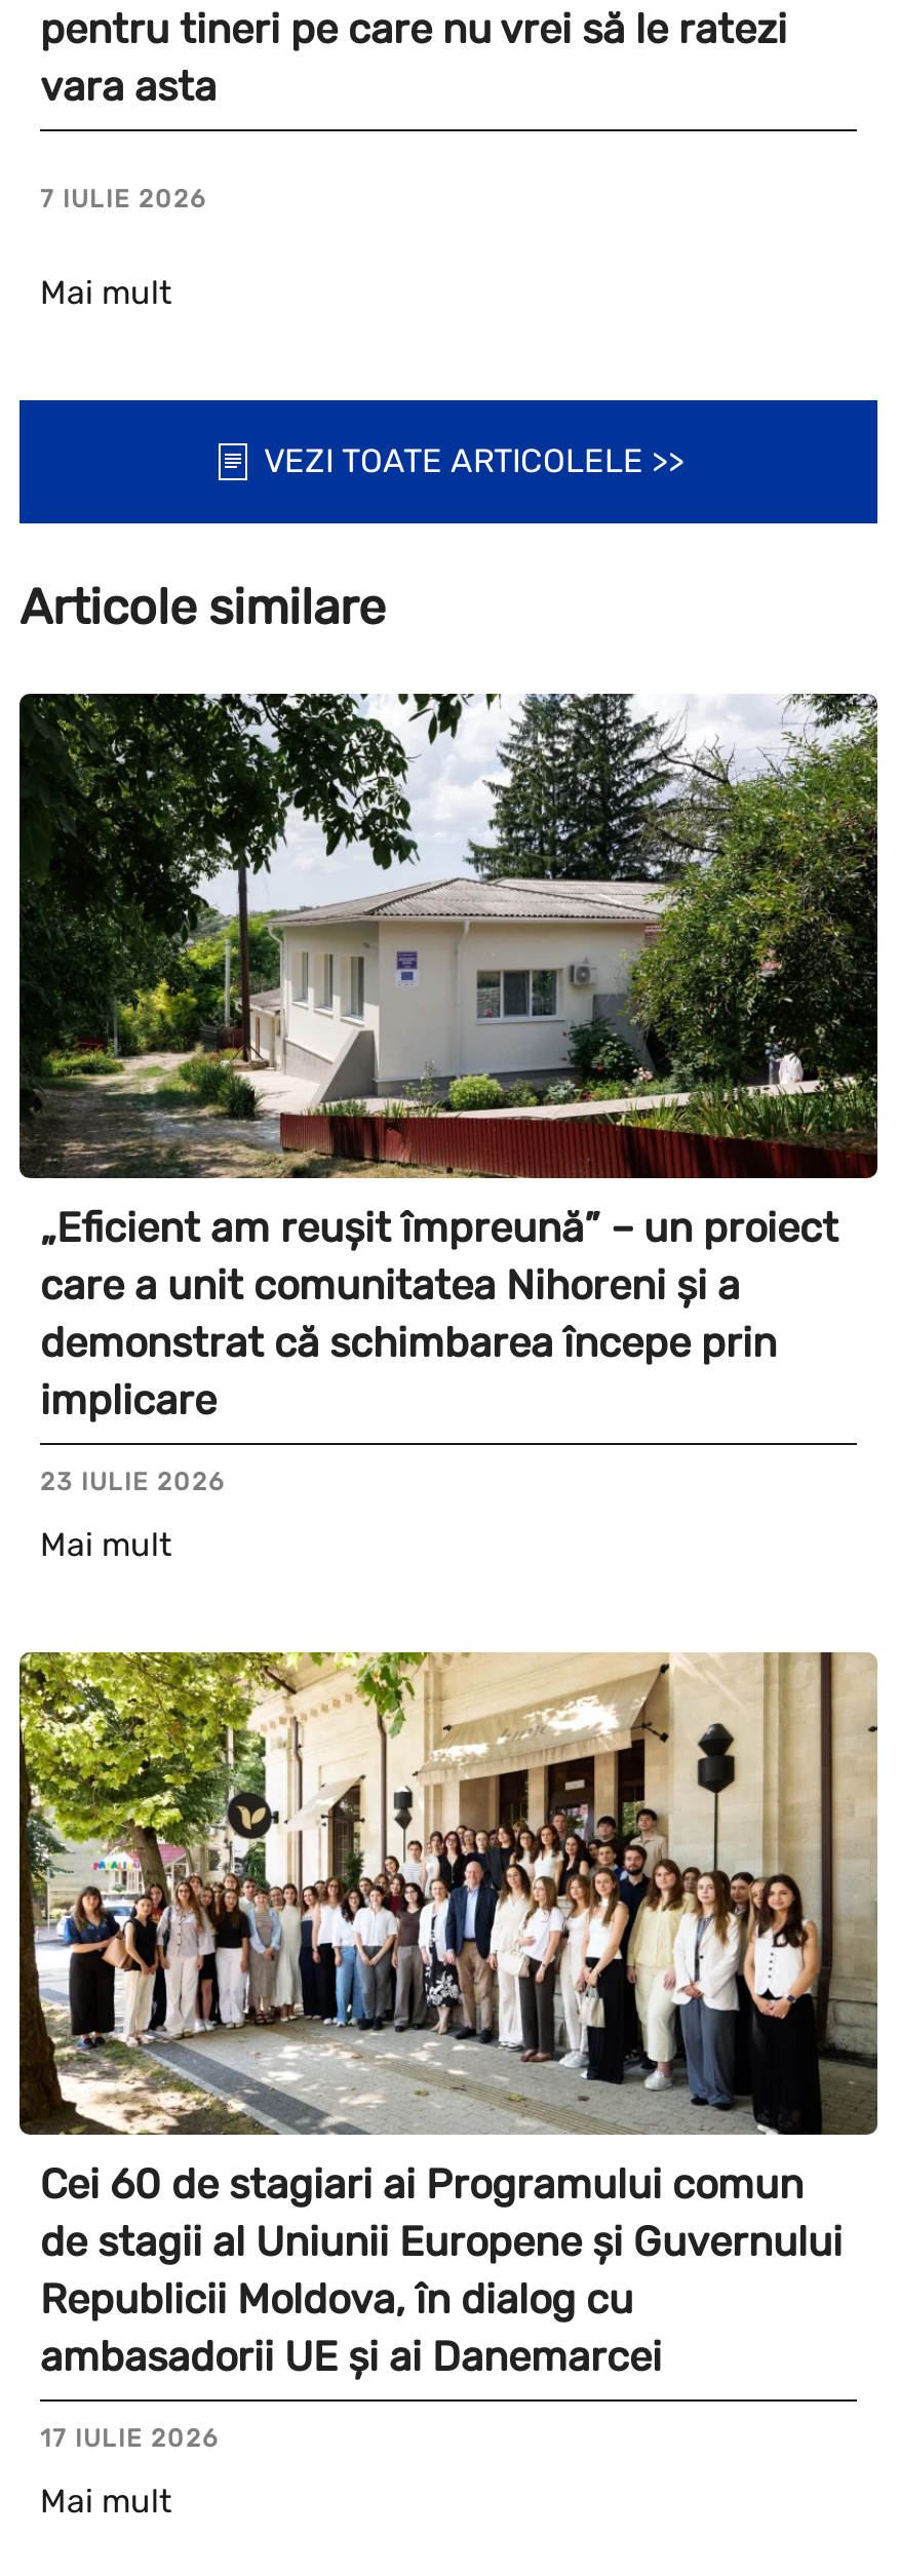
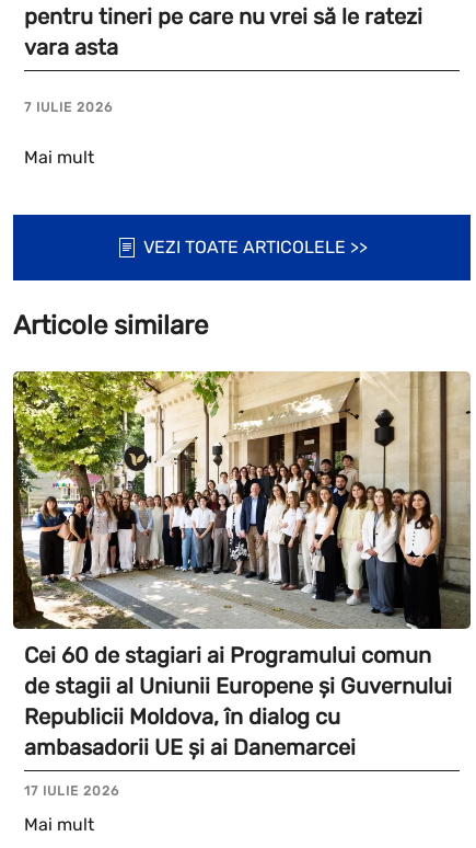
[17,692,879,1563] [image] | „Eficient am reușit împreună” – un proiect | care a unit comunitatea Nihoreni și a | demonstrat că schimbarea începe prin | implicare | 23 IULIE 2026 | Mai mult -> none

